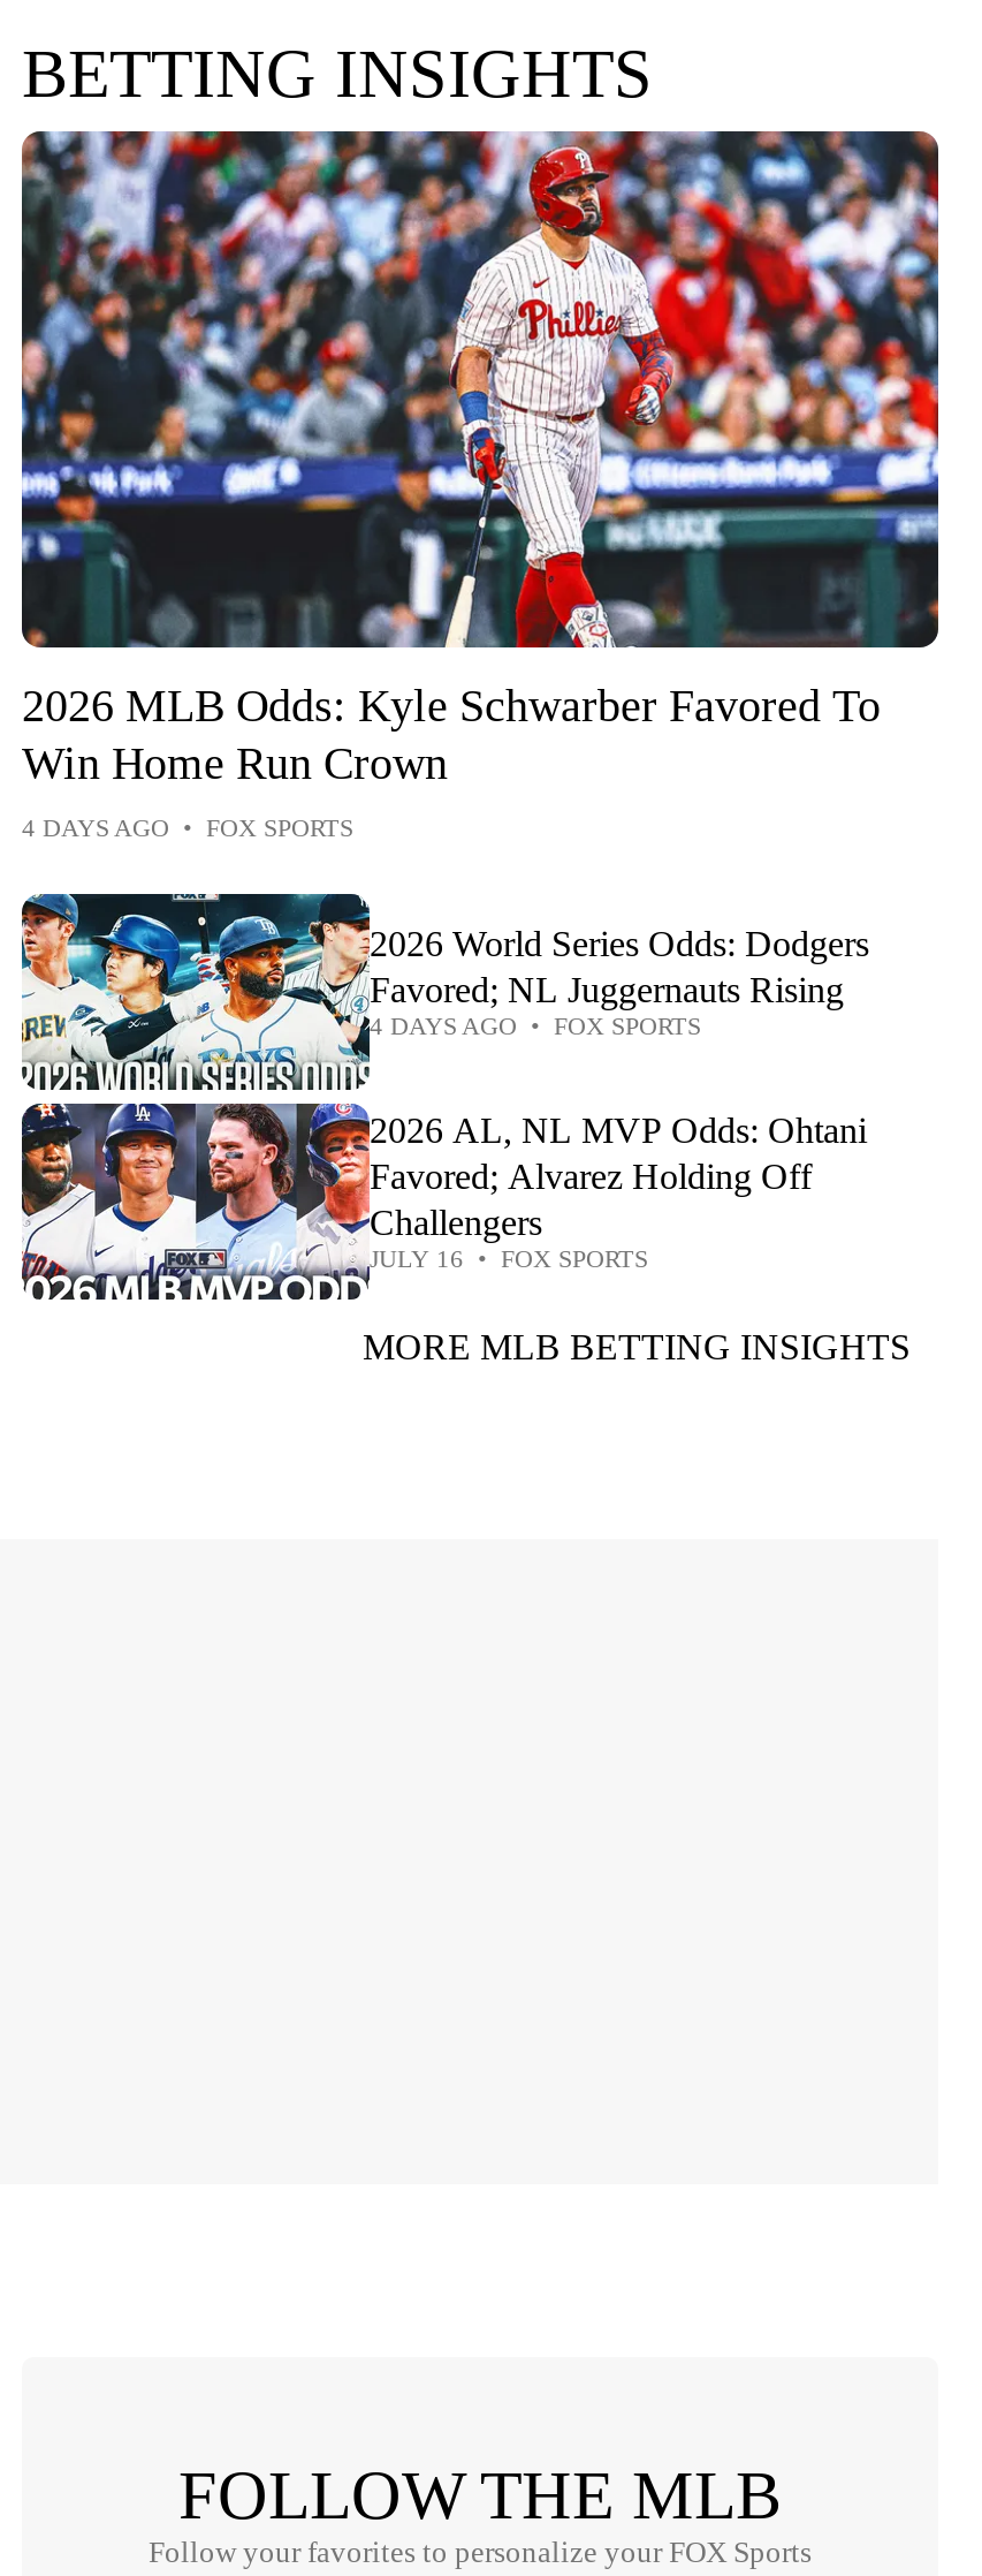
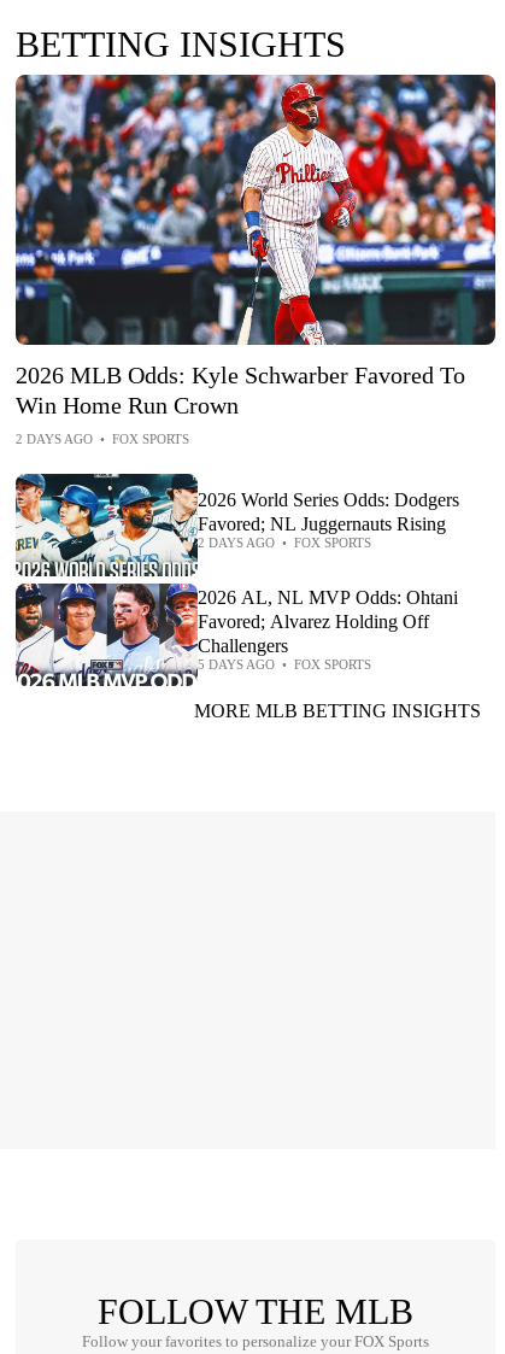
[22,812,353,840] 4 DAYS AGO • FOX SPORTS -> [16,431,189,446] 2 DAYS AGO • FOX SPORTS
[370,1011,701,1038] 4 DAYS AGO • FOX SPORTS -> [198,535,371,549] 2 DAYS AGO • FOX SPORTS
[370,1243,648,1271] JULY 16 • FOX SPORTS -> [198,657,371,671] 5 DAYS AGO • FOX SPORTS

